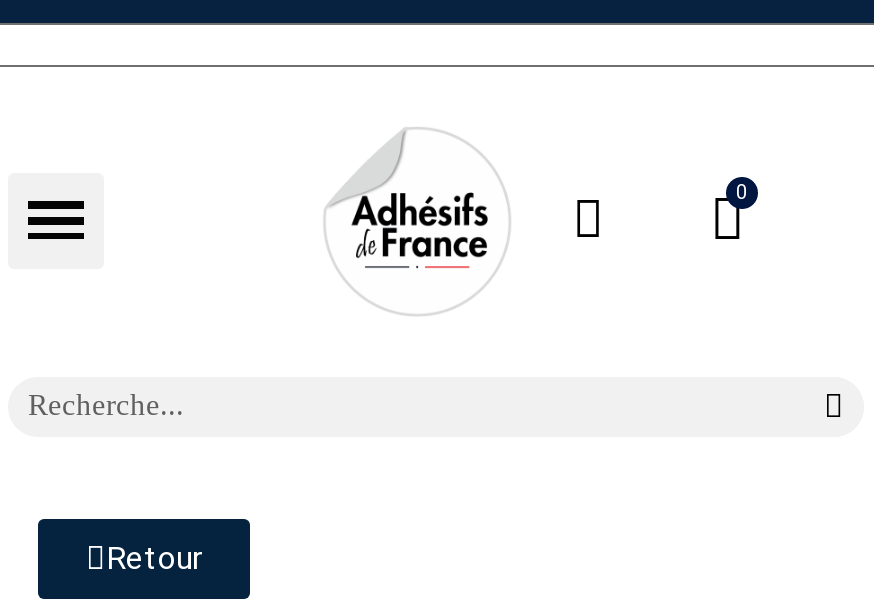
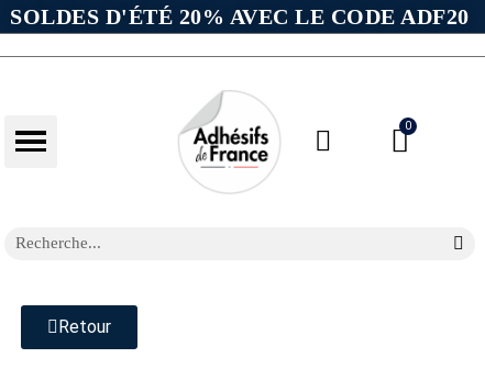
none -> [10,4,469,29] SOLDES D'ÉTÉ 20% AVEC LE CODE ADF20

